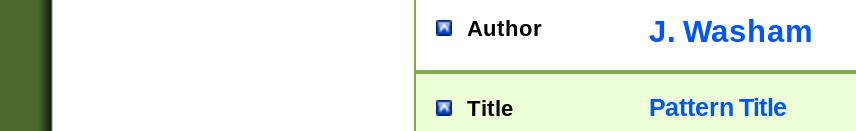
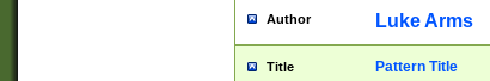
[649,14,813,48] J. Washam -> [375,11,473,31] Luke Arms

